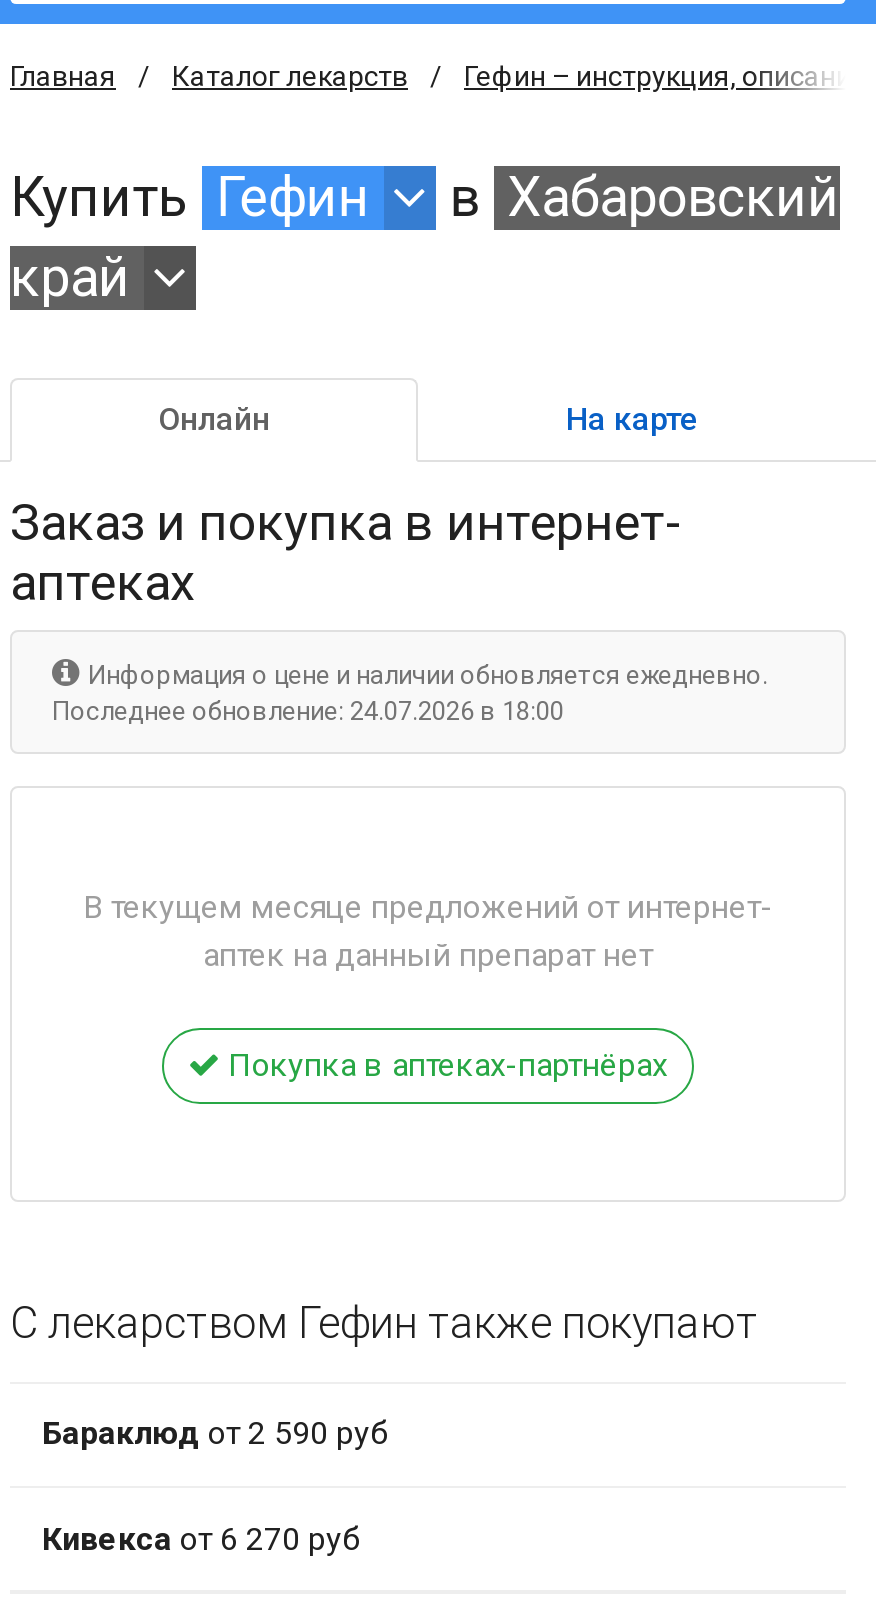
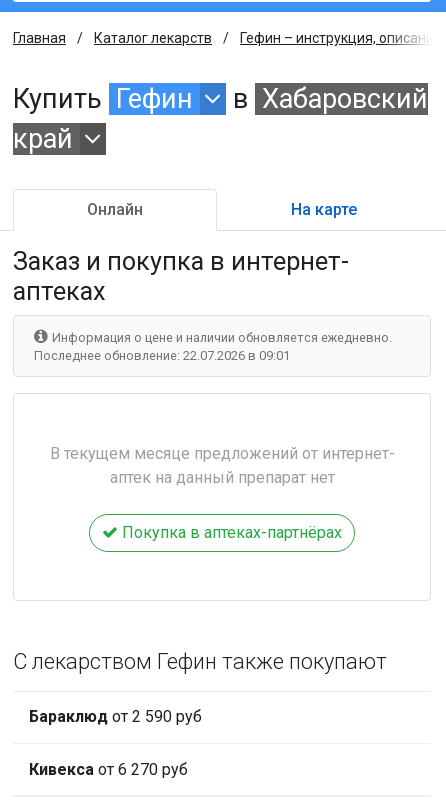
[52,696,564,726] Последнее обновление: 24.07.2026 в 18:00 -> [34,348,290,363] Последнее обновление: 22.07.2026 в 09:01

